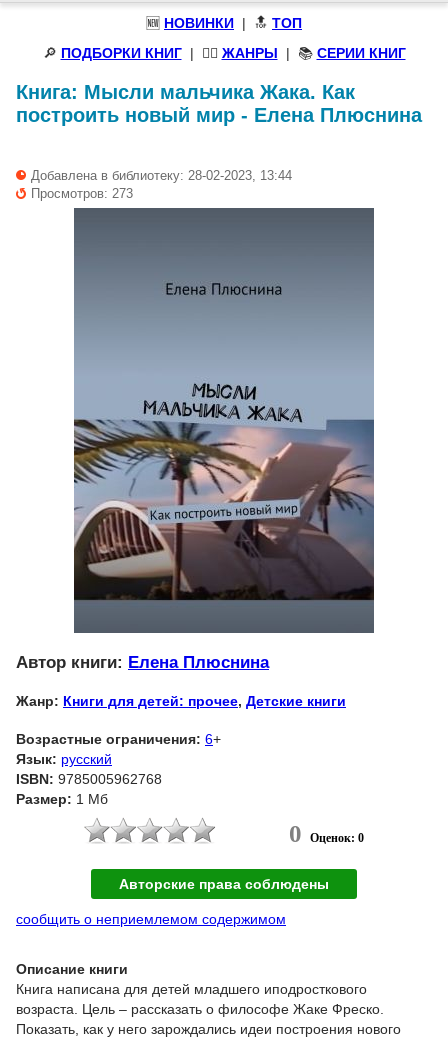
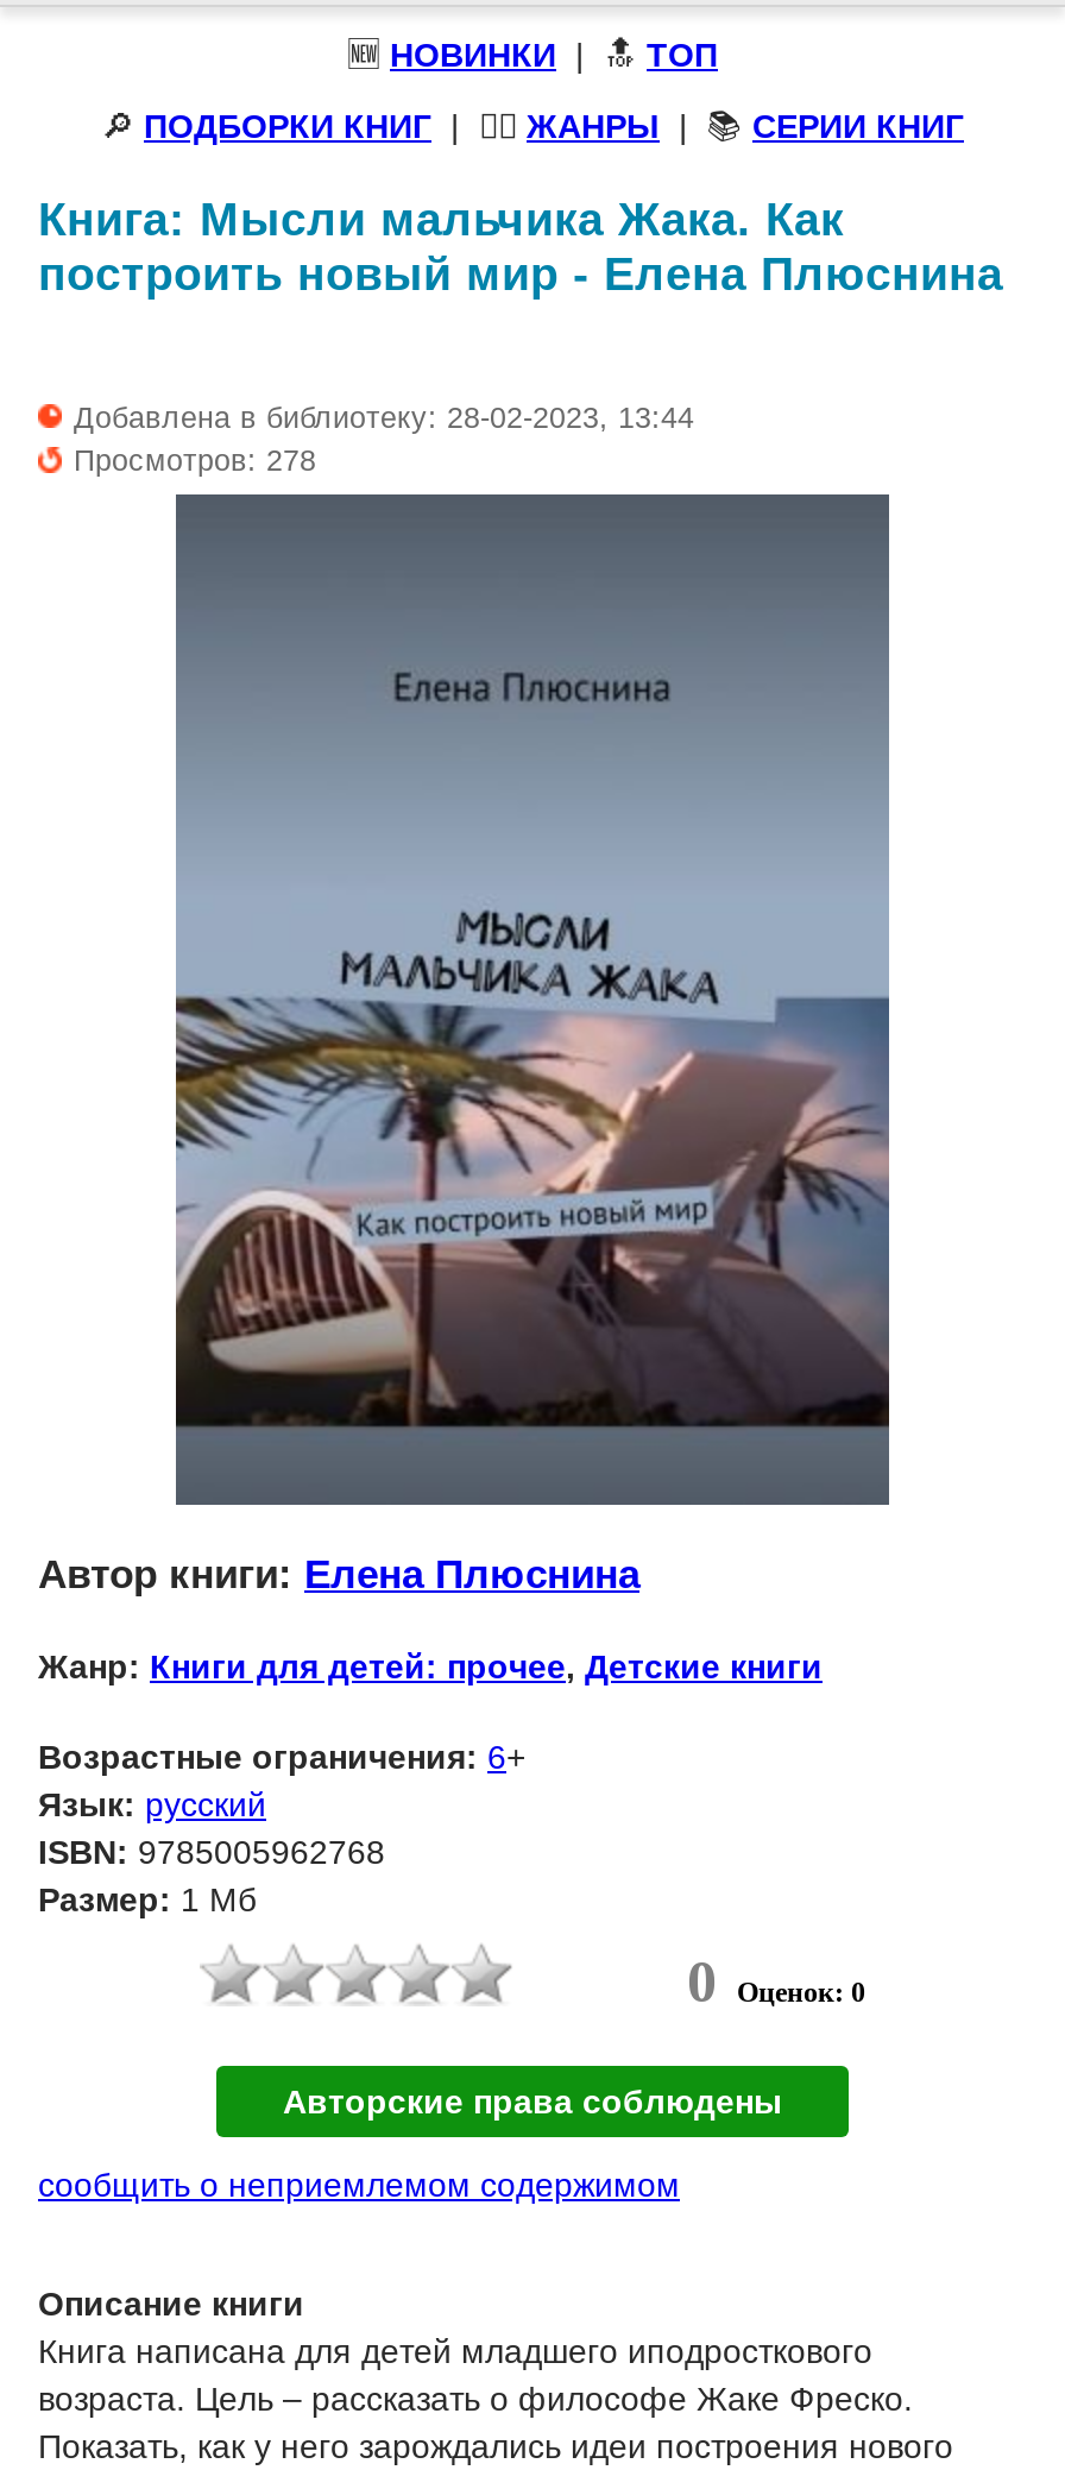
[31,187,133,201] Просмотров: 273 -> [74,444,316,477] Просмотров: 278

